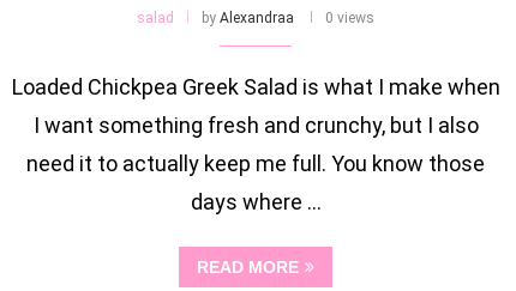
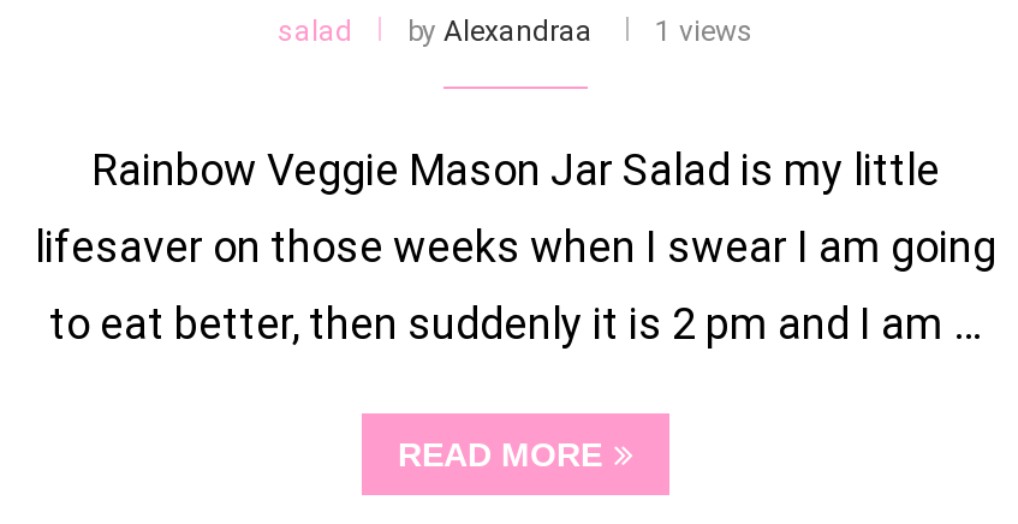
[11,10,500,215] 0 views | Loaded Chickpea Greek Salad is what I make when | I want something fresh and crunchy, but I also | need it to actually keep me full. You know those | days where … -> [35,15,996,349] 1 views | Rainbow Veggie Mason Jar Salad is my little | lifesaver on those weeks when I swear I am going | to eat better, then suddenly it is 2 pm and I am …

